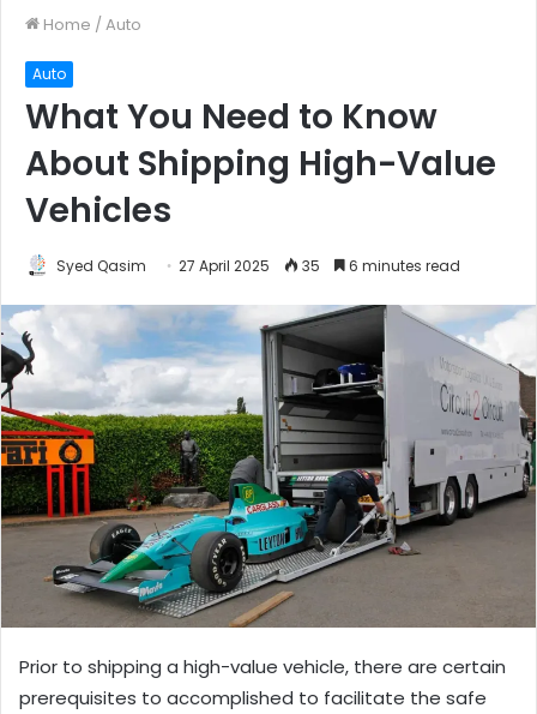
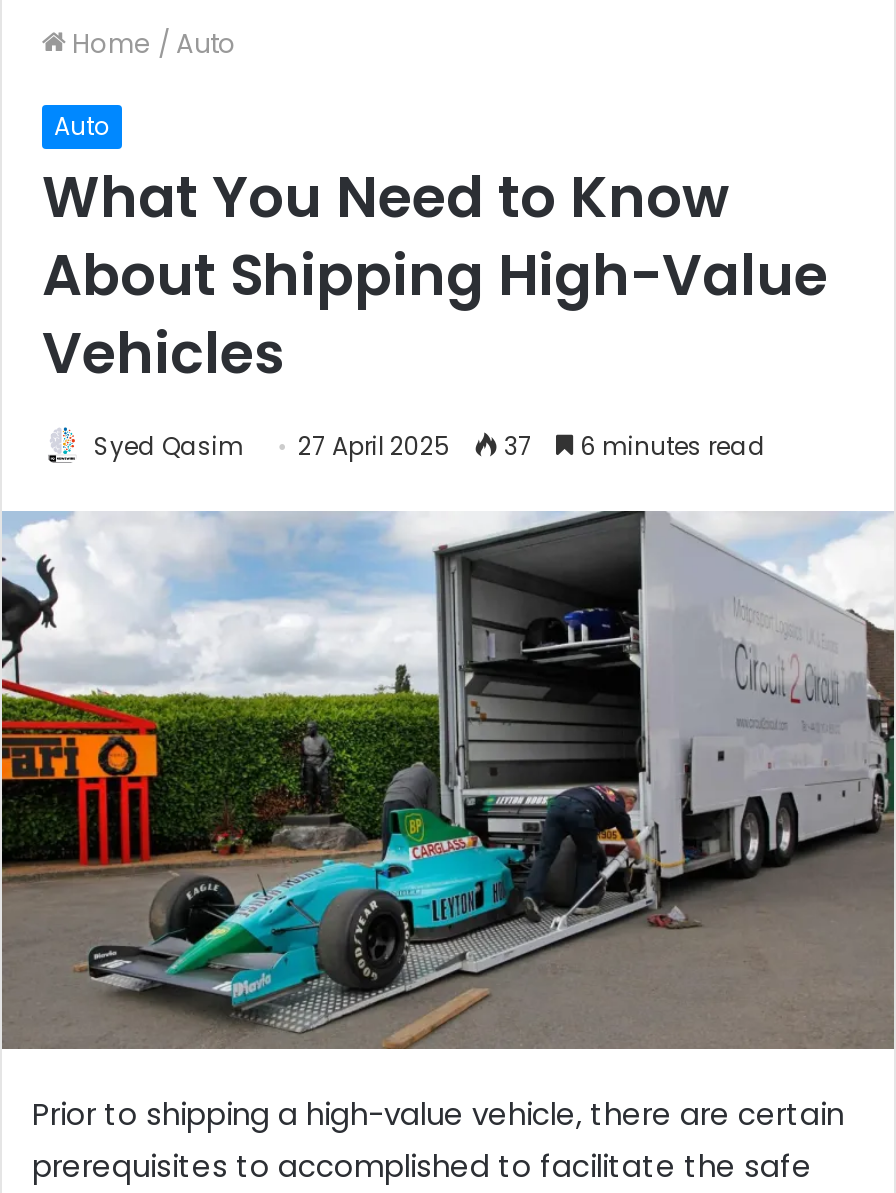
[56,256,460,276] Syed Qasim 27 April 2025 35 6 minutes read -> [94,430,766,464] Syed Qasim 27 April 2025 37 6 minutes read

